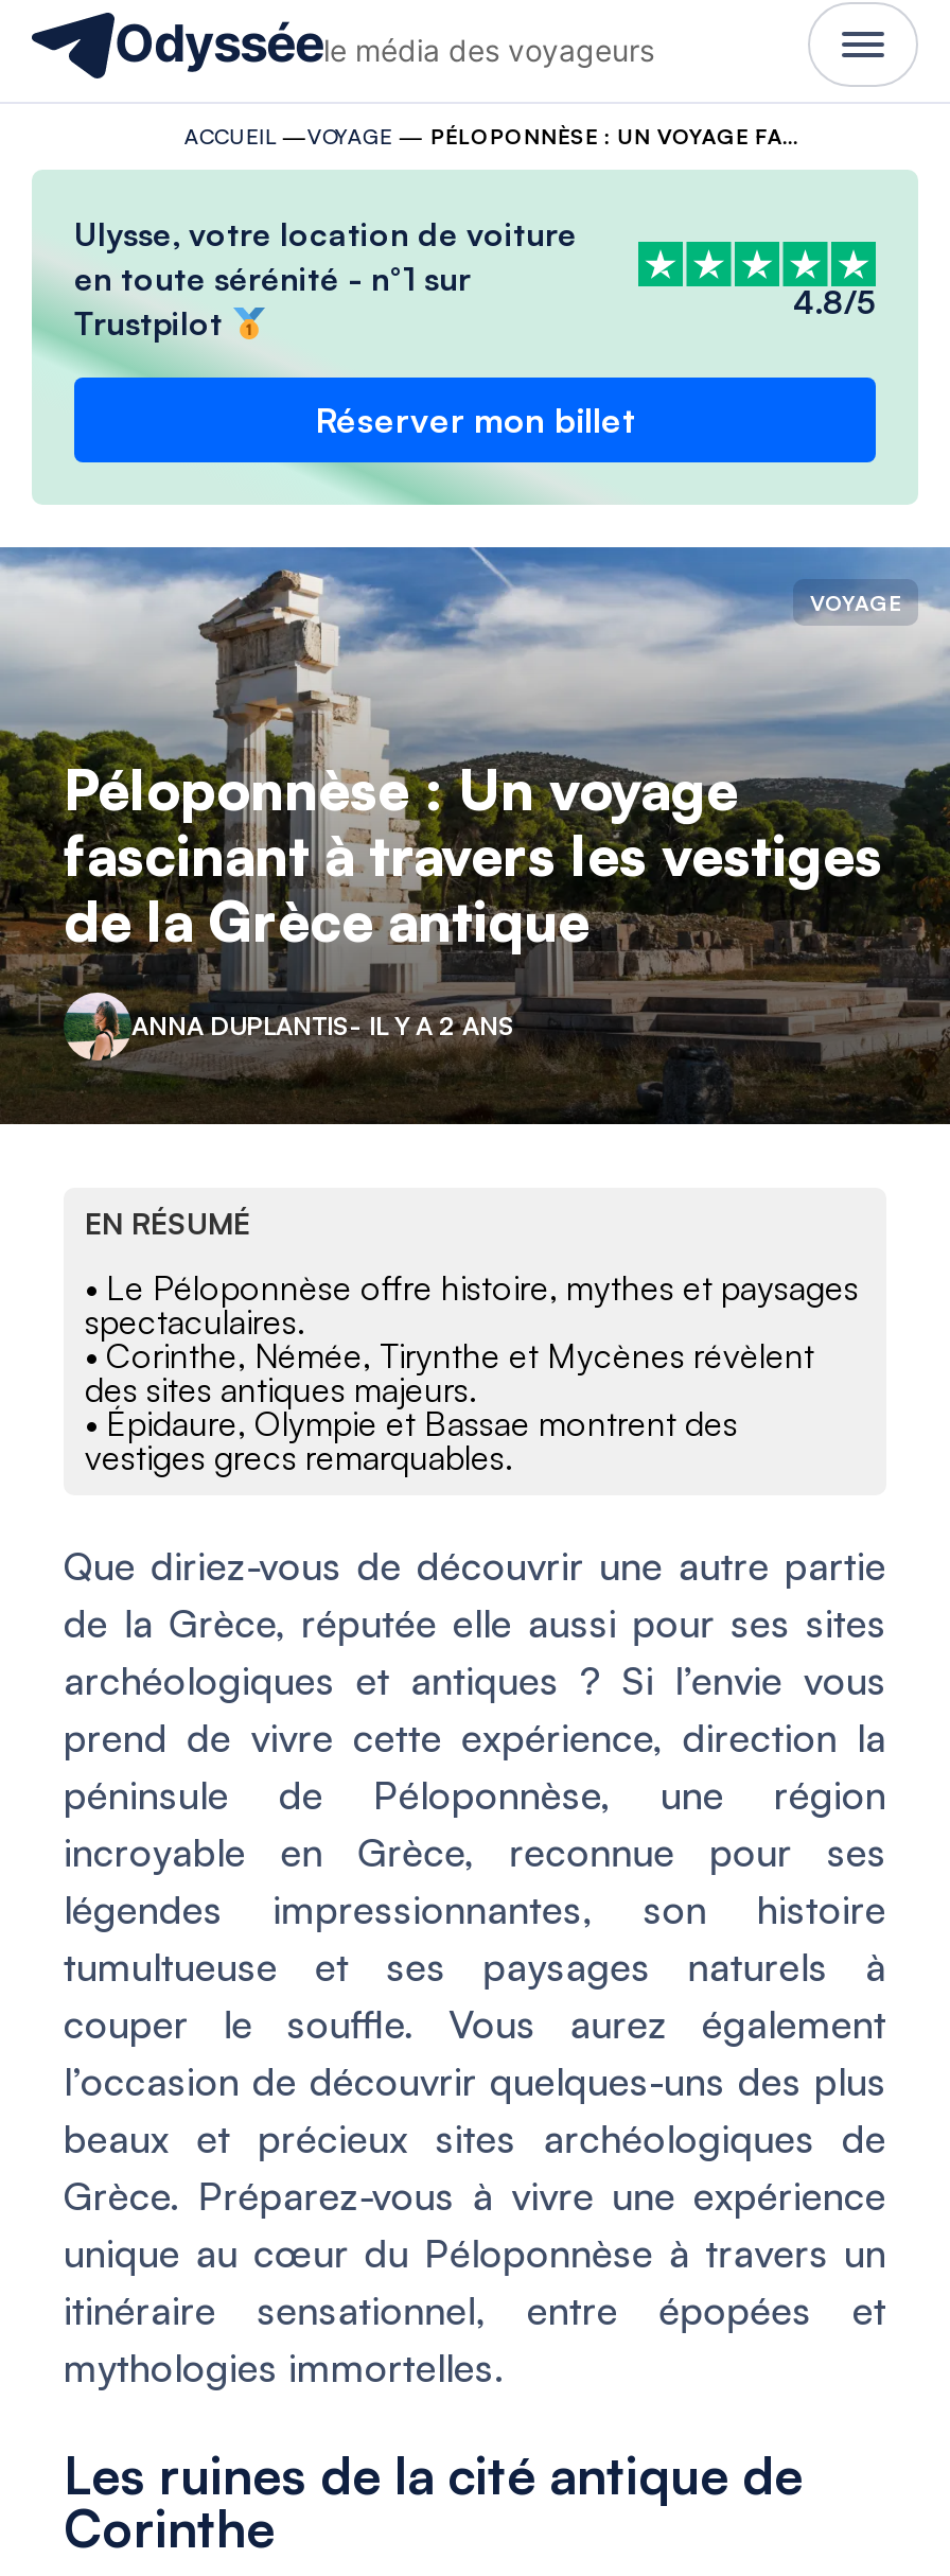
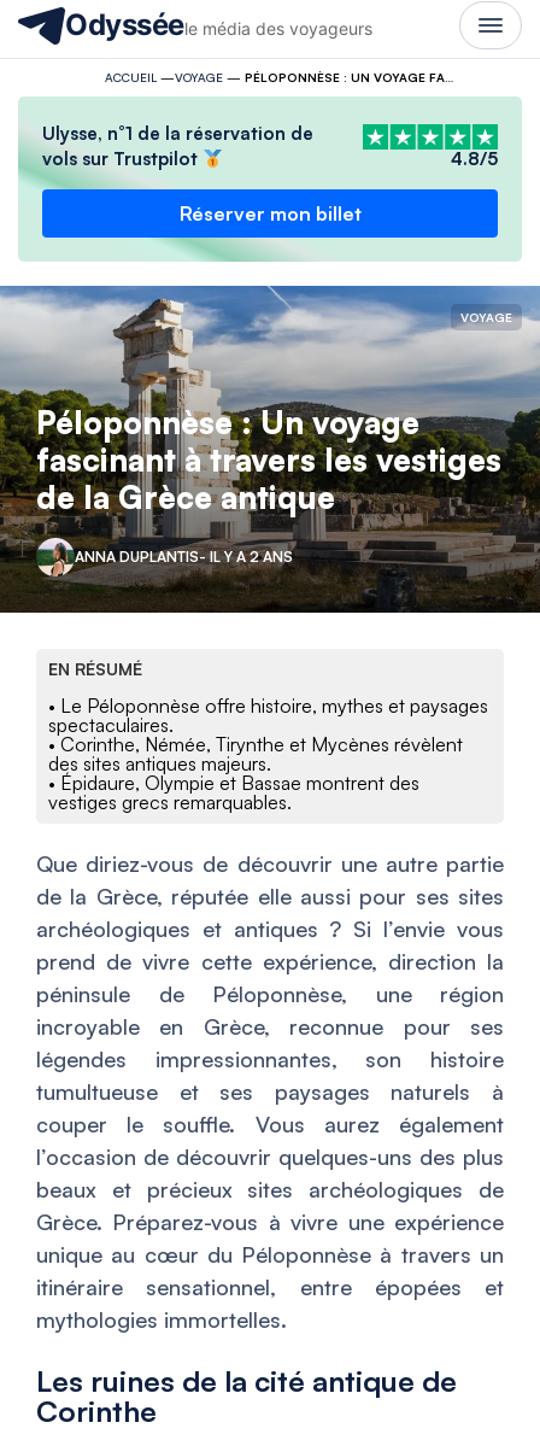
[74,214,577,344] Ulysse, votre location de voiture | en toute sérénité - n°1 sur | Trustpilot -> [42,122,313,170] Ulysse, n°1 de la réservation de | vols sur Trustpilot

